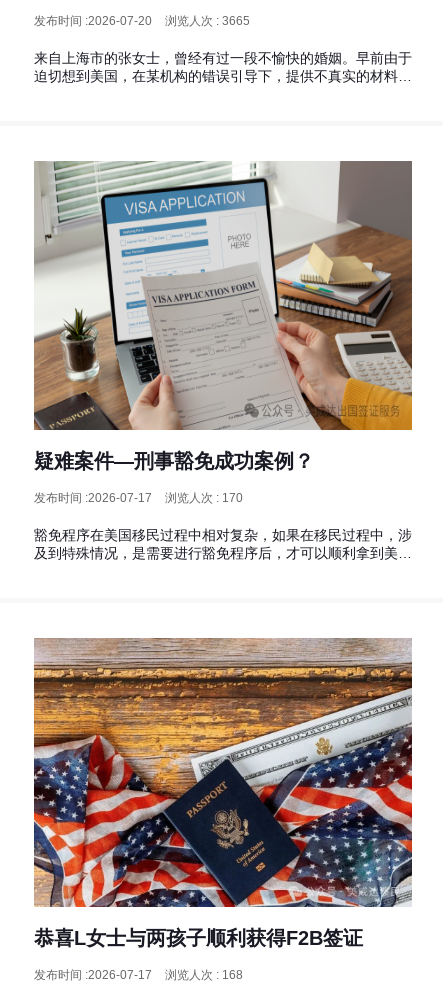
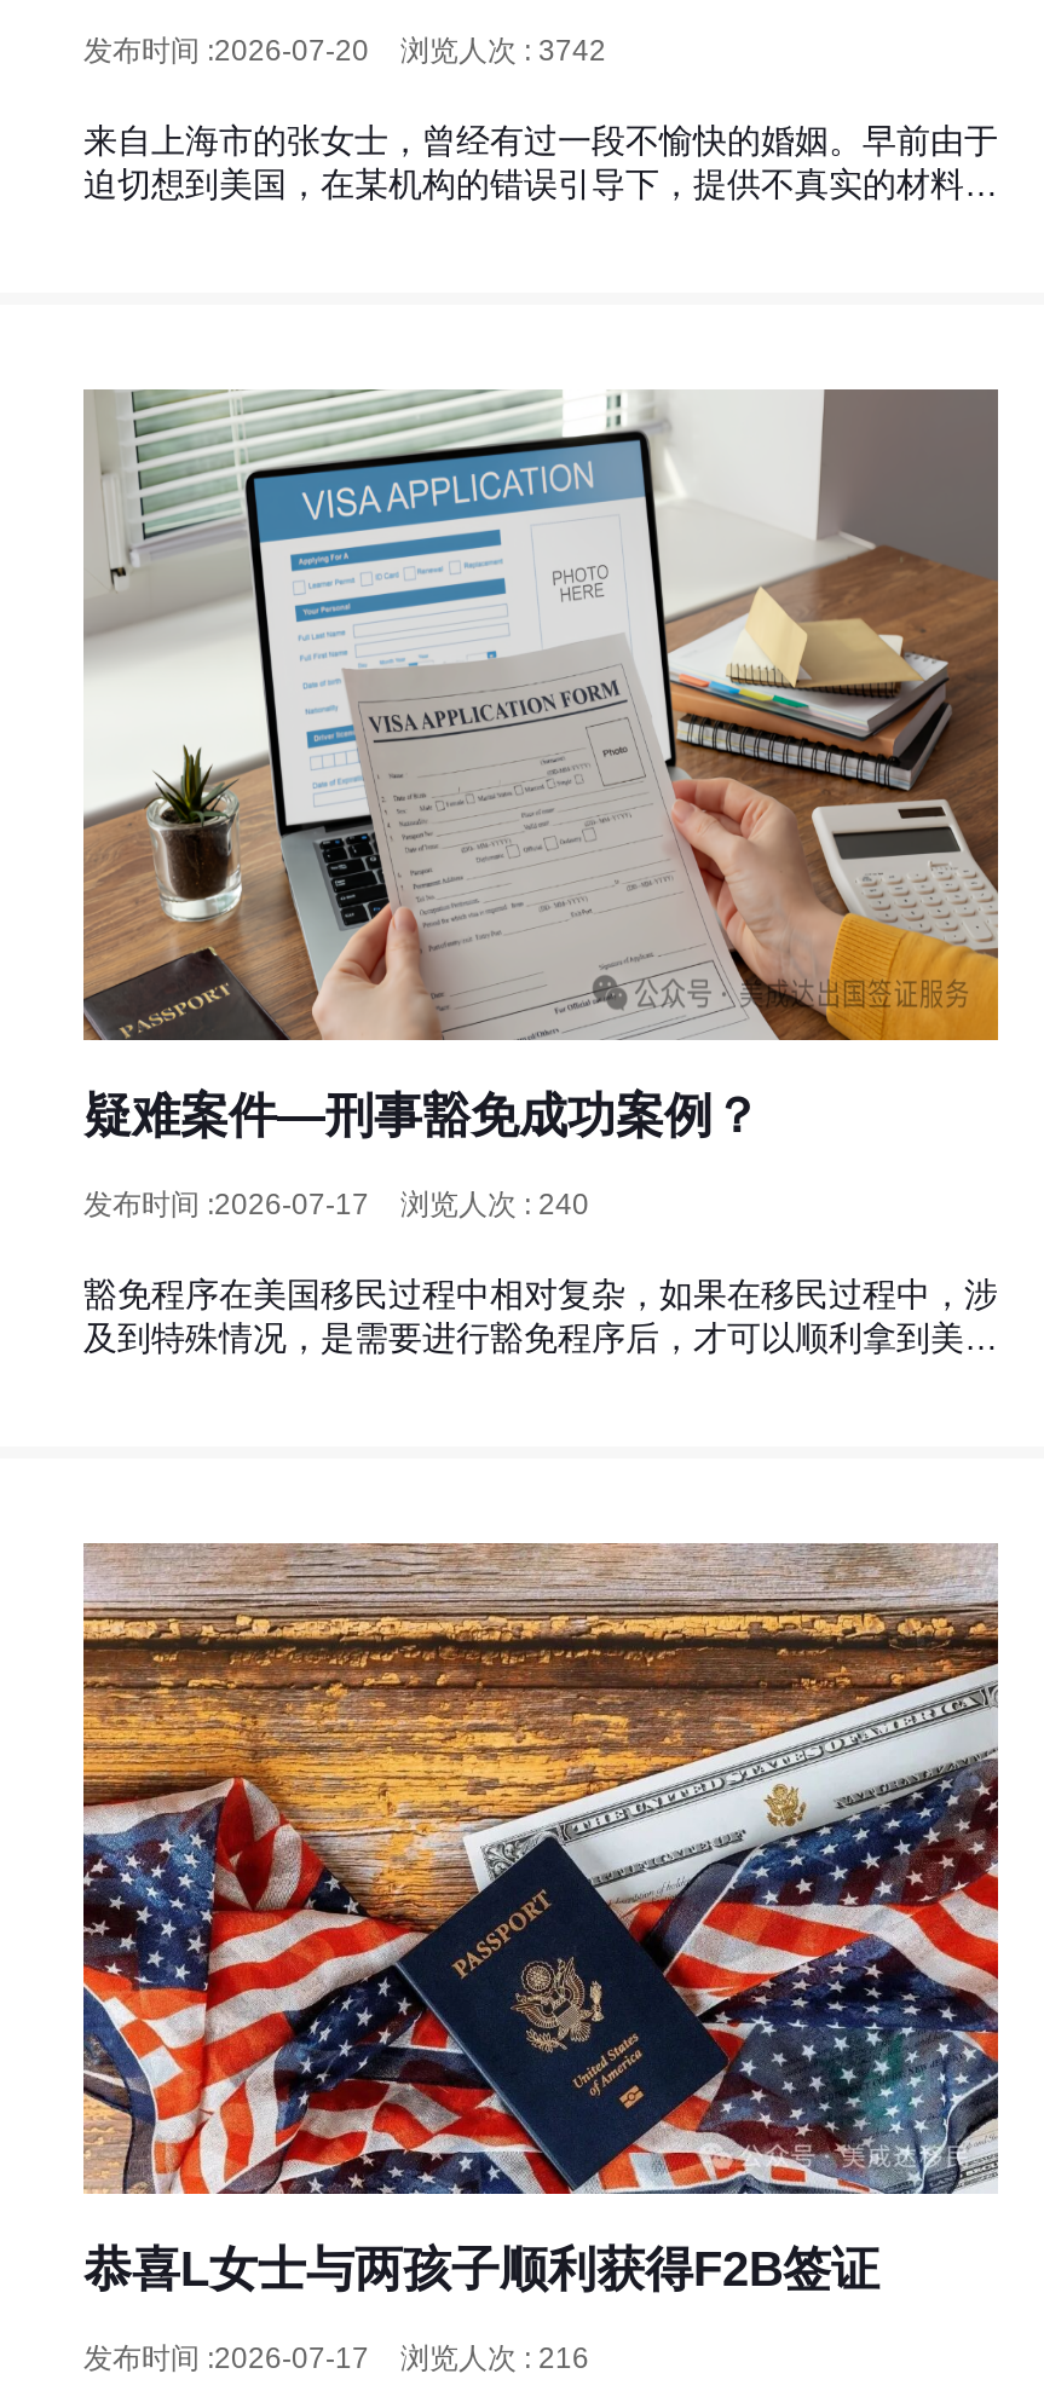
[34,14,250,28] 发布时间 :2026-07-20 浏览人次 : 3665 -> [83,34,606,68] 发布时间 :2026-07-20 浏览人次 : 3742
[34,491,243,505] 发布时间 :2026-07-17 浏览人次 : 170 -> [83,1187,589,1221] 发布时间 :2026-07-17 浏览人次 : 240
[34,967,243,981] 发布时间 :2026-07-17 浏览人次 : 168 -> [83,2340,589,2374] 发布时间 :2026-07-17 浏览人次 : 216

